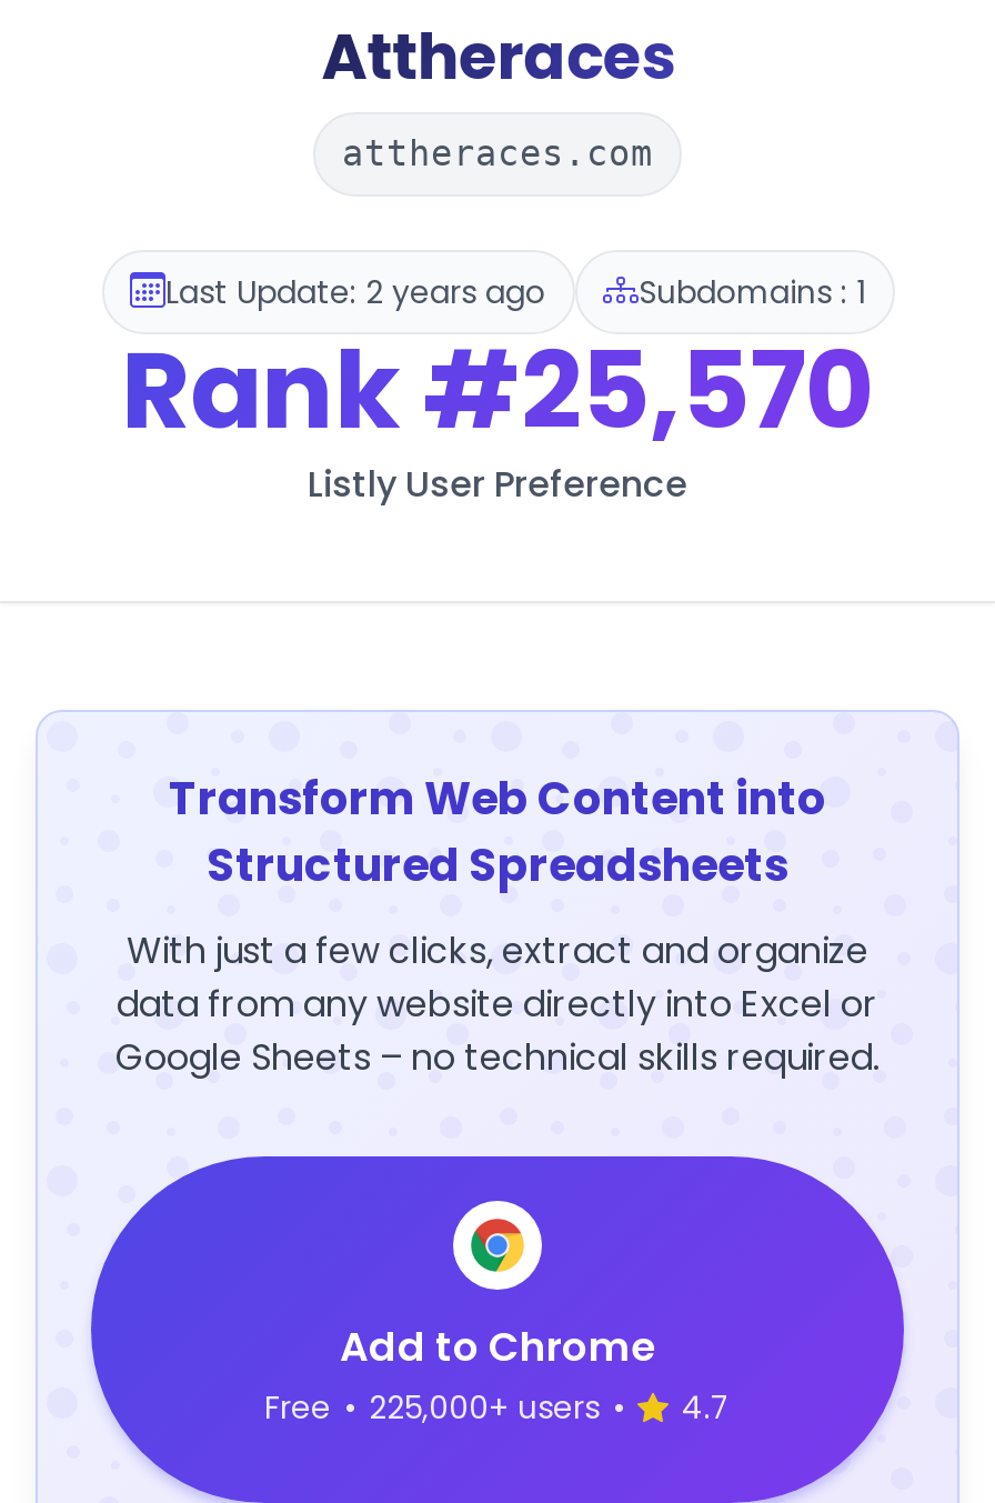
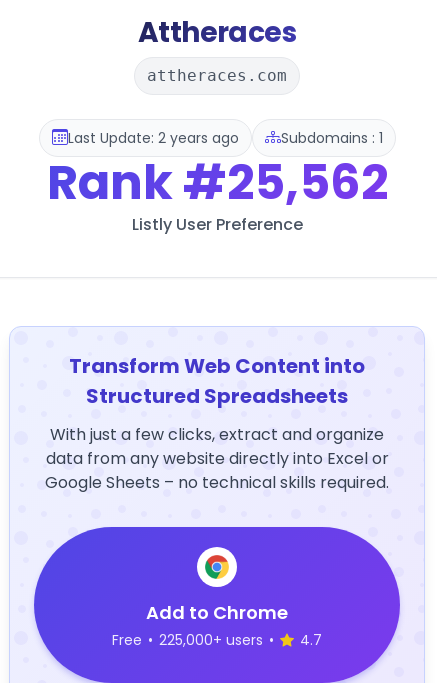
[121,317,874,465] Rank #25,570 -> [46,149,387,216] Rank #25,562

